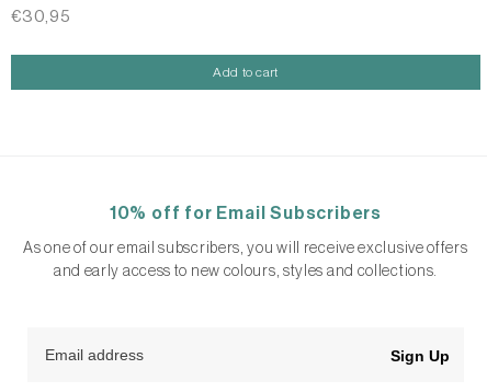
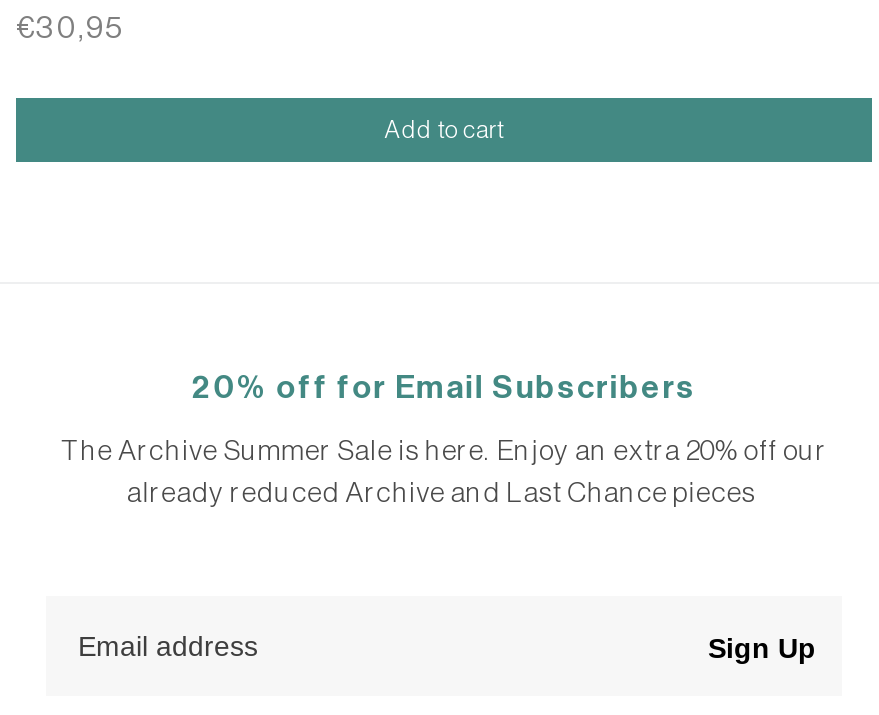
[110,205,382,223] 10% off for Email Subscribers -> [192,373,696,405] 20% off for Email Subscribers
[23,241,468,257] As one of our email subscribers, you will receive exclusive offers -> [61,439,827,467] The Archive Summer Sale is here. Enjoy an extra 20% off our
[54,264,438,280] and early access to new colours, styles and collections. -> [127,481,761,509] already reduced Archive and Last Chance pieces

